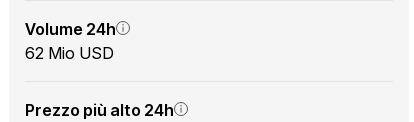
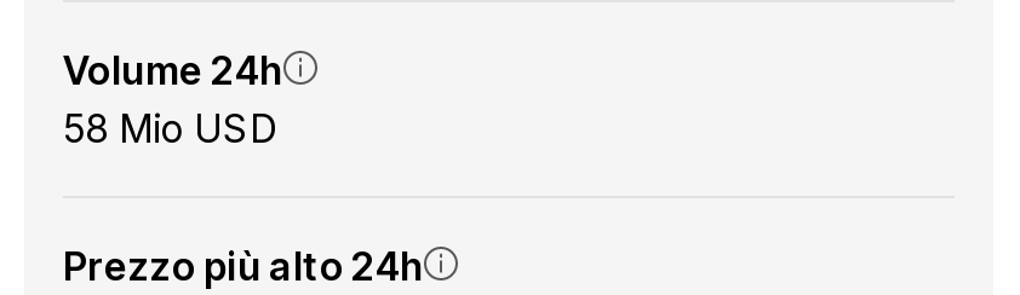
[25,43,114,63] 62 Mio USD -> [63,104,279,152] 58 Mio USD

